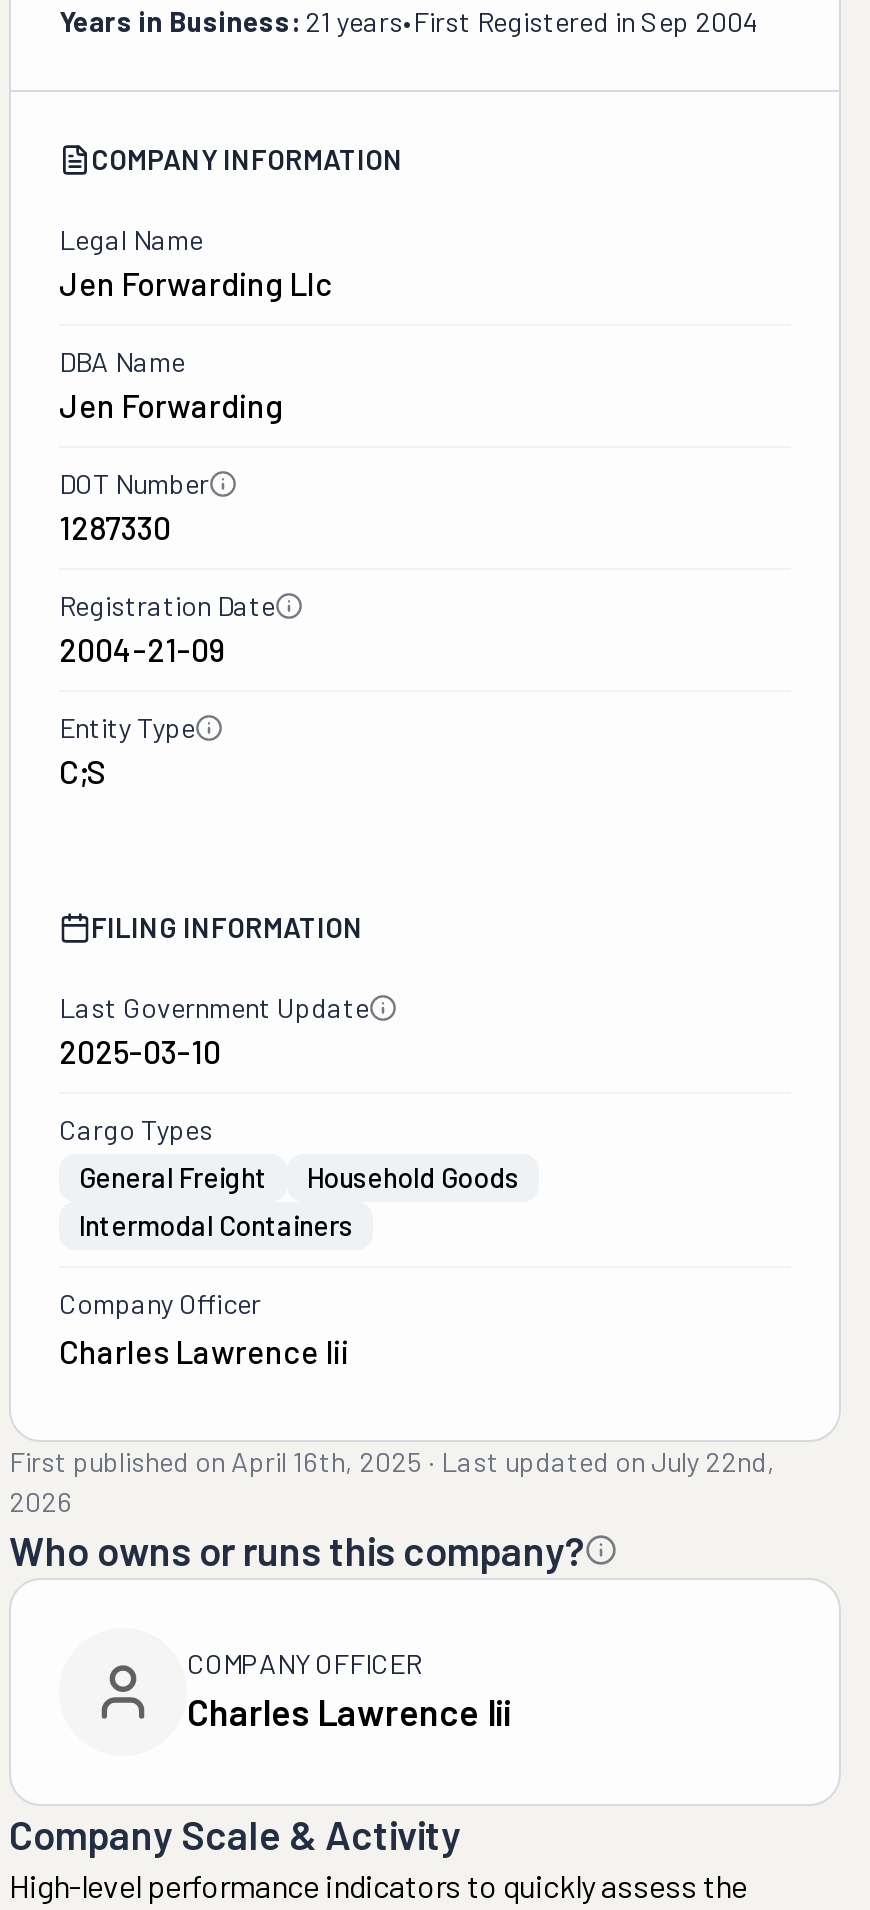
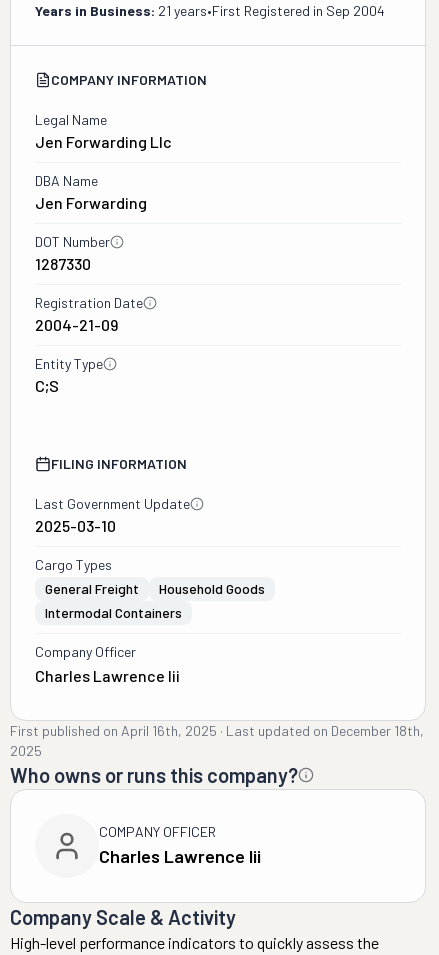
[9,1444,775,1478] First published on April 16th, 2025 · Last updated on July 22nd, -> [10,722,424,739] First published on April 16th, 2025 · Last updated on December 18th,
[9,1484,73,1518] 2026 -> [10,742,42,759] 2025

